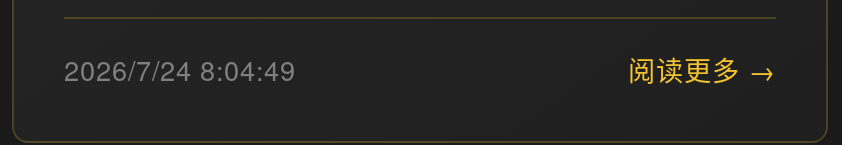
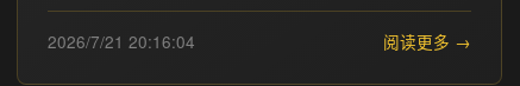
[64,49,296,89] 2026/7/24 8:04:49 -> [48,29,195,53] 2026/7/21 20:16:04

